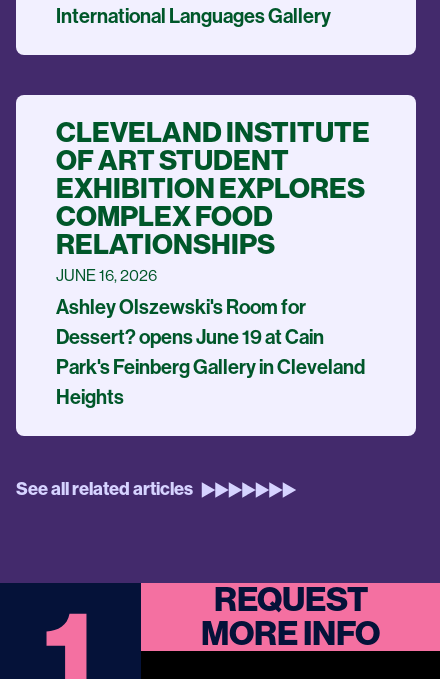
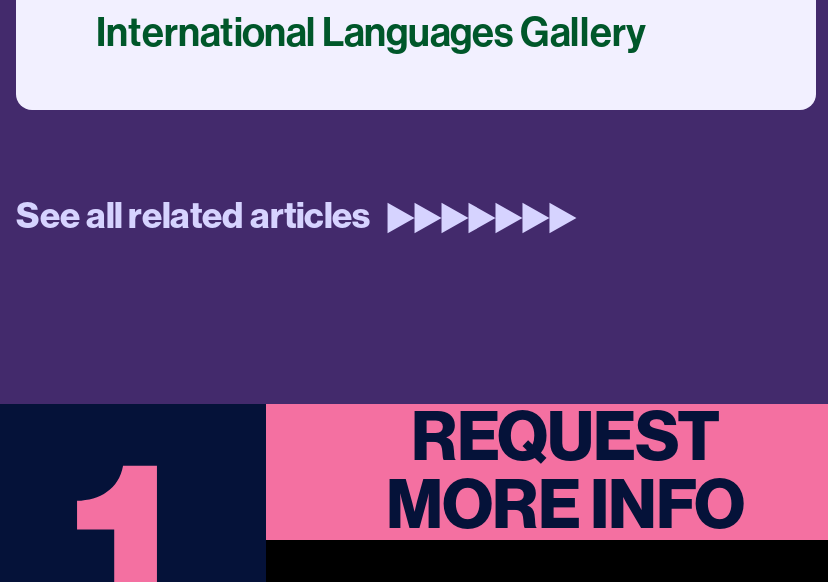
[56,116,370,409] CLEVELAND INSTITUTE | OF ART STUDENT | EXHIBITION EXPLORES | COMPLEX FOOD | RELATIONSHIPS | JUNE 16, 2026 | Ashley Olszewski's Room for | Dessert? opens June 19 at Cain | Park's Feinberg Gallery in Cleveland | Heights -> none

